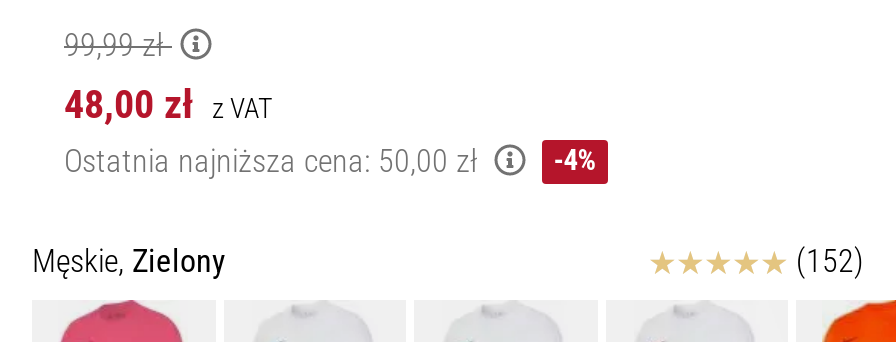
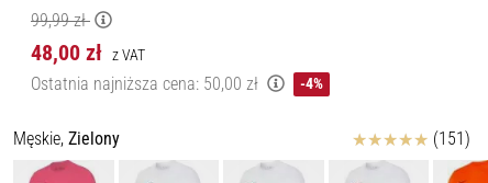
[796,242,864,280] (152) -> [433,128,470,149] (151)

